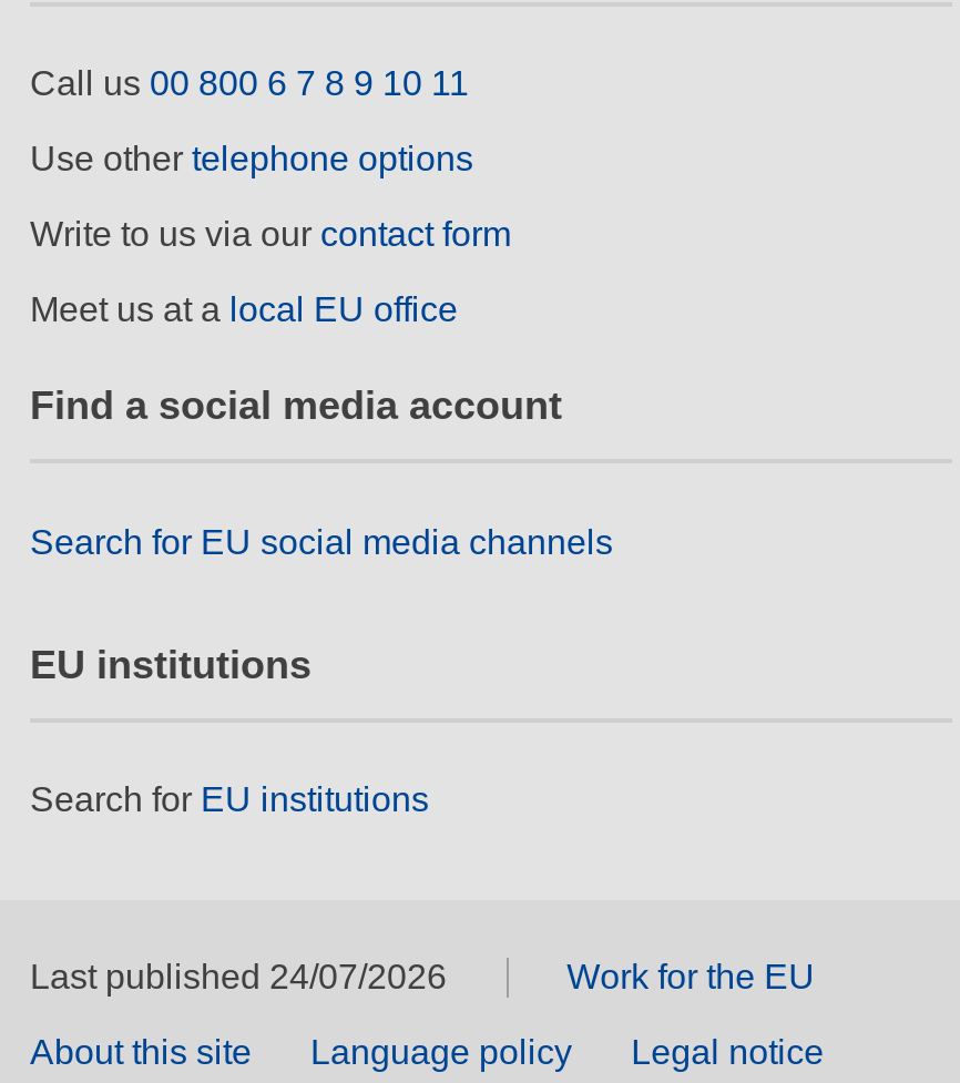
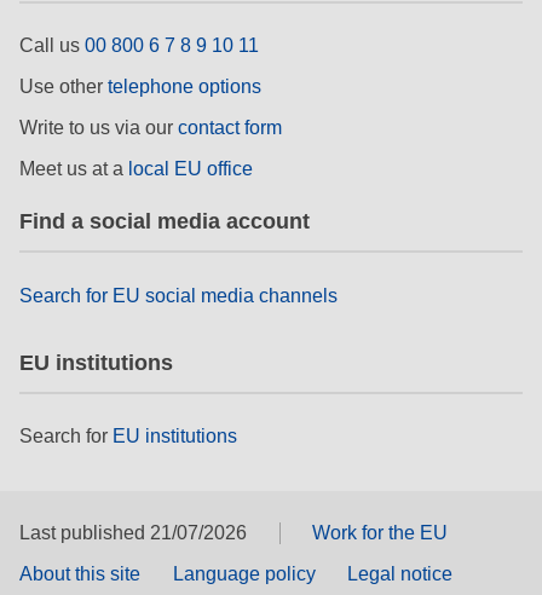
[30,959,447,997] Last published 24/07/2026 -> [19,523,247,544] Last published 21/07/2026

